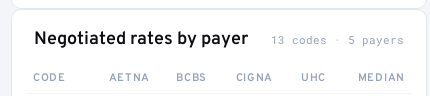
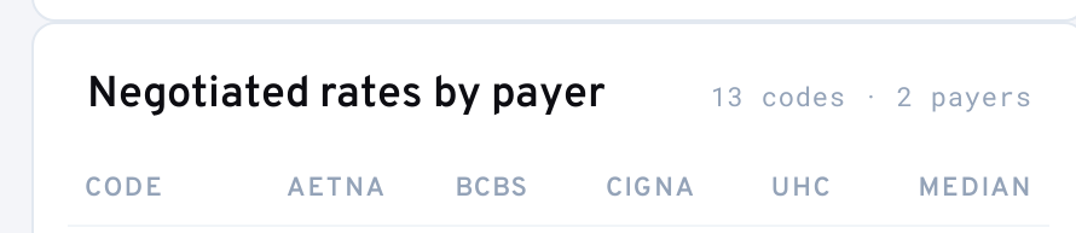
[271,32,404,47] 13 codes · 5 payers -> [710,77,1032,113] 13 codes · 2 payers

